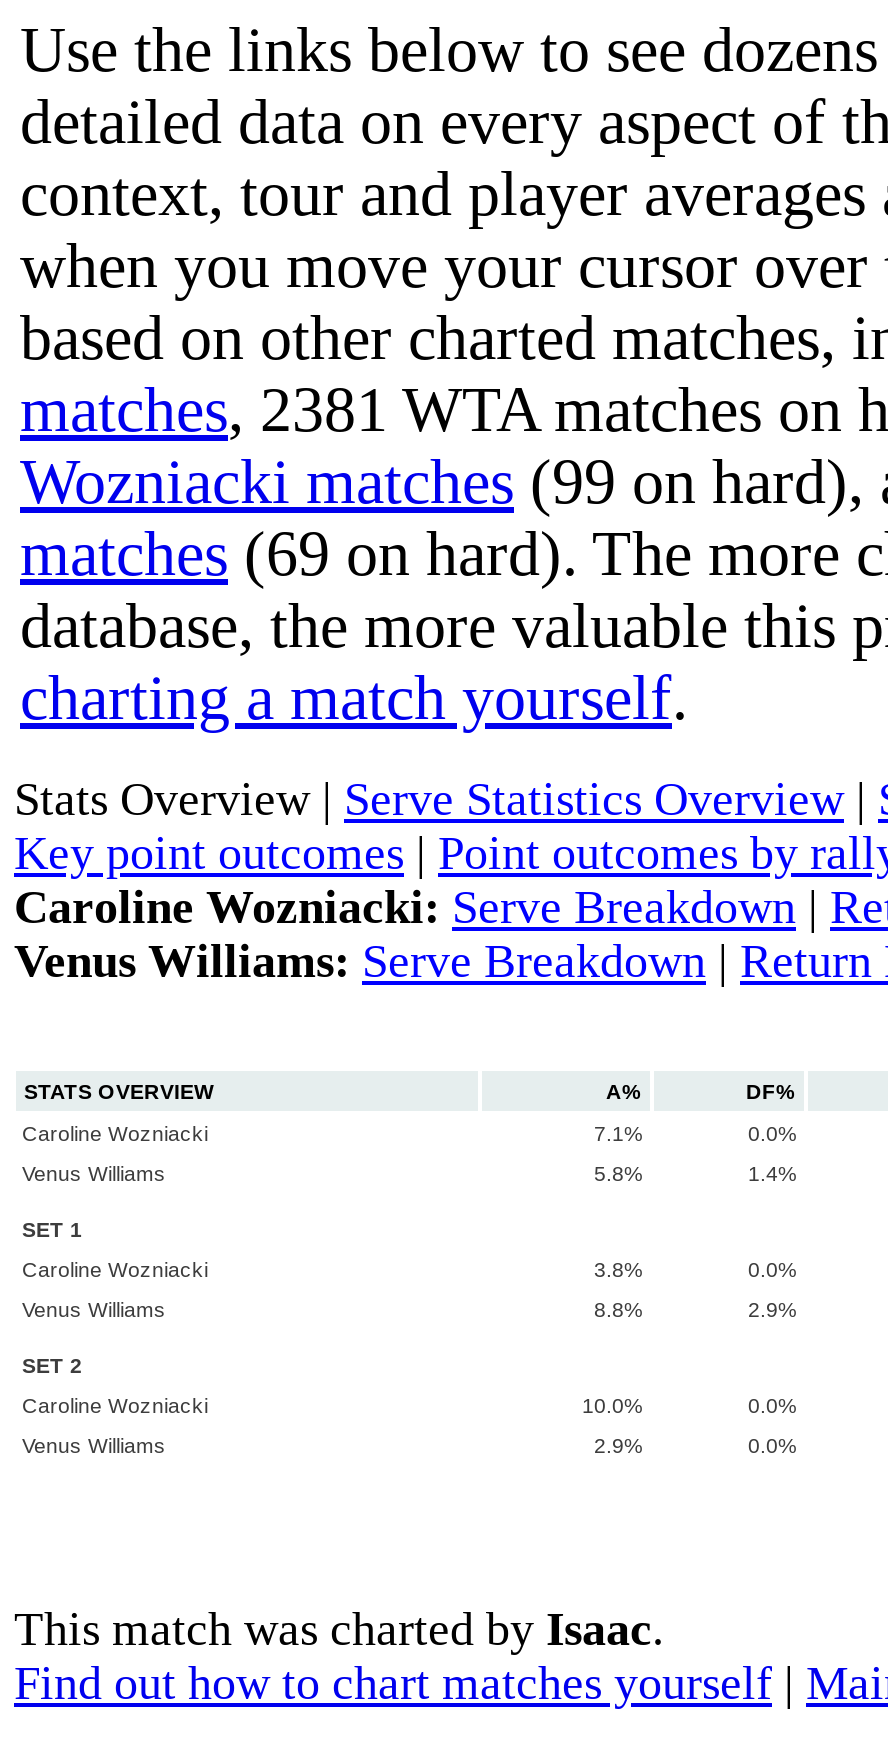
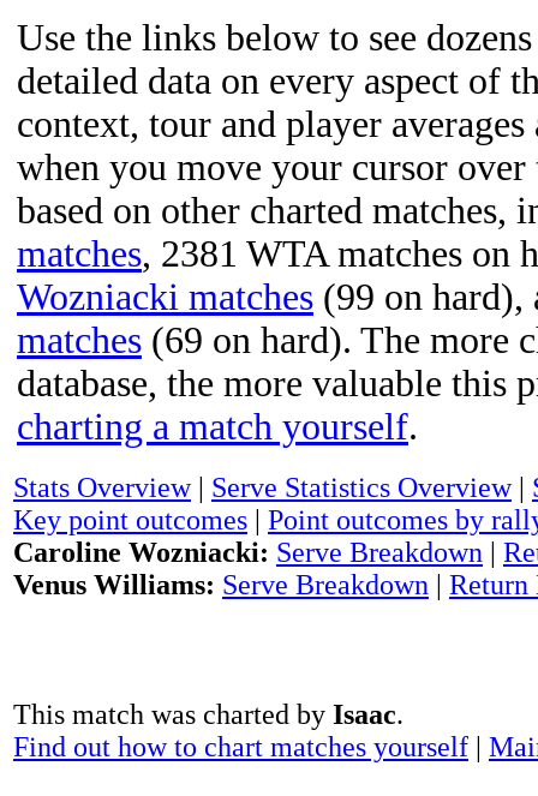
[22,1079,798,1457] STATS OVERVIEW | A% | DF% | Caroline Wozniacki | 7.1% | 0.0% | Venus Williams | 5.8% | 1.4% | SET 1 | Caroline Wozniacki | 3.8% | 0.0% | Venus Williams | 8.8% | 2.9% | SET 2 | Caroline Wozniacki | 10.0% | 0.0% | Venus Williams | 2.9% | 0.0% -> none

